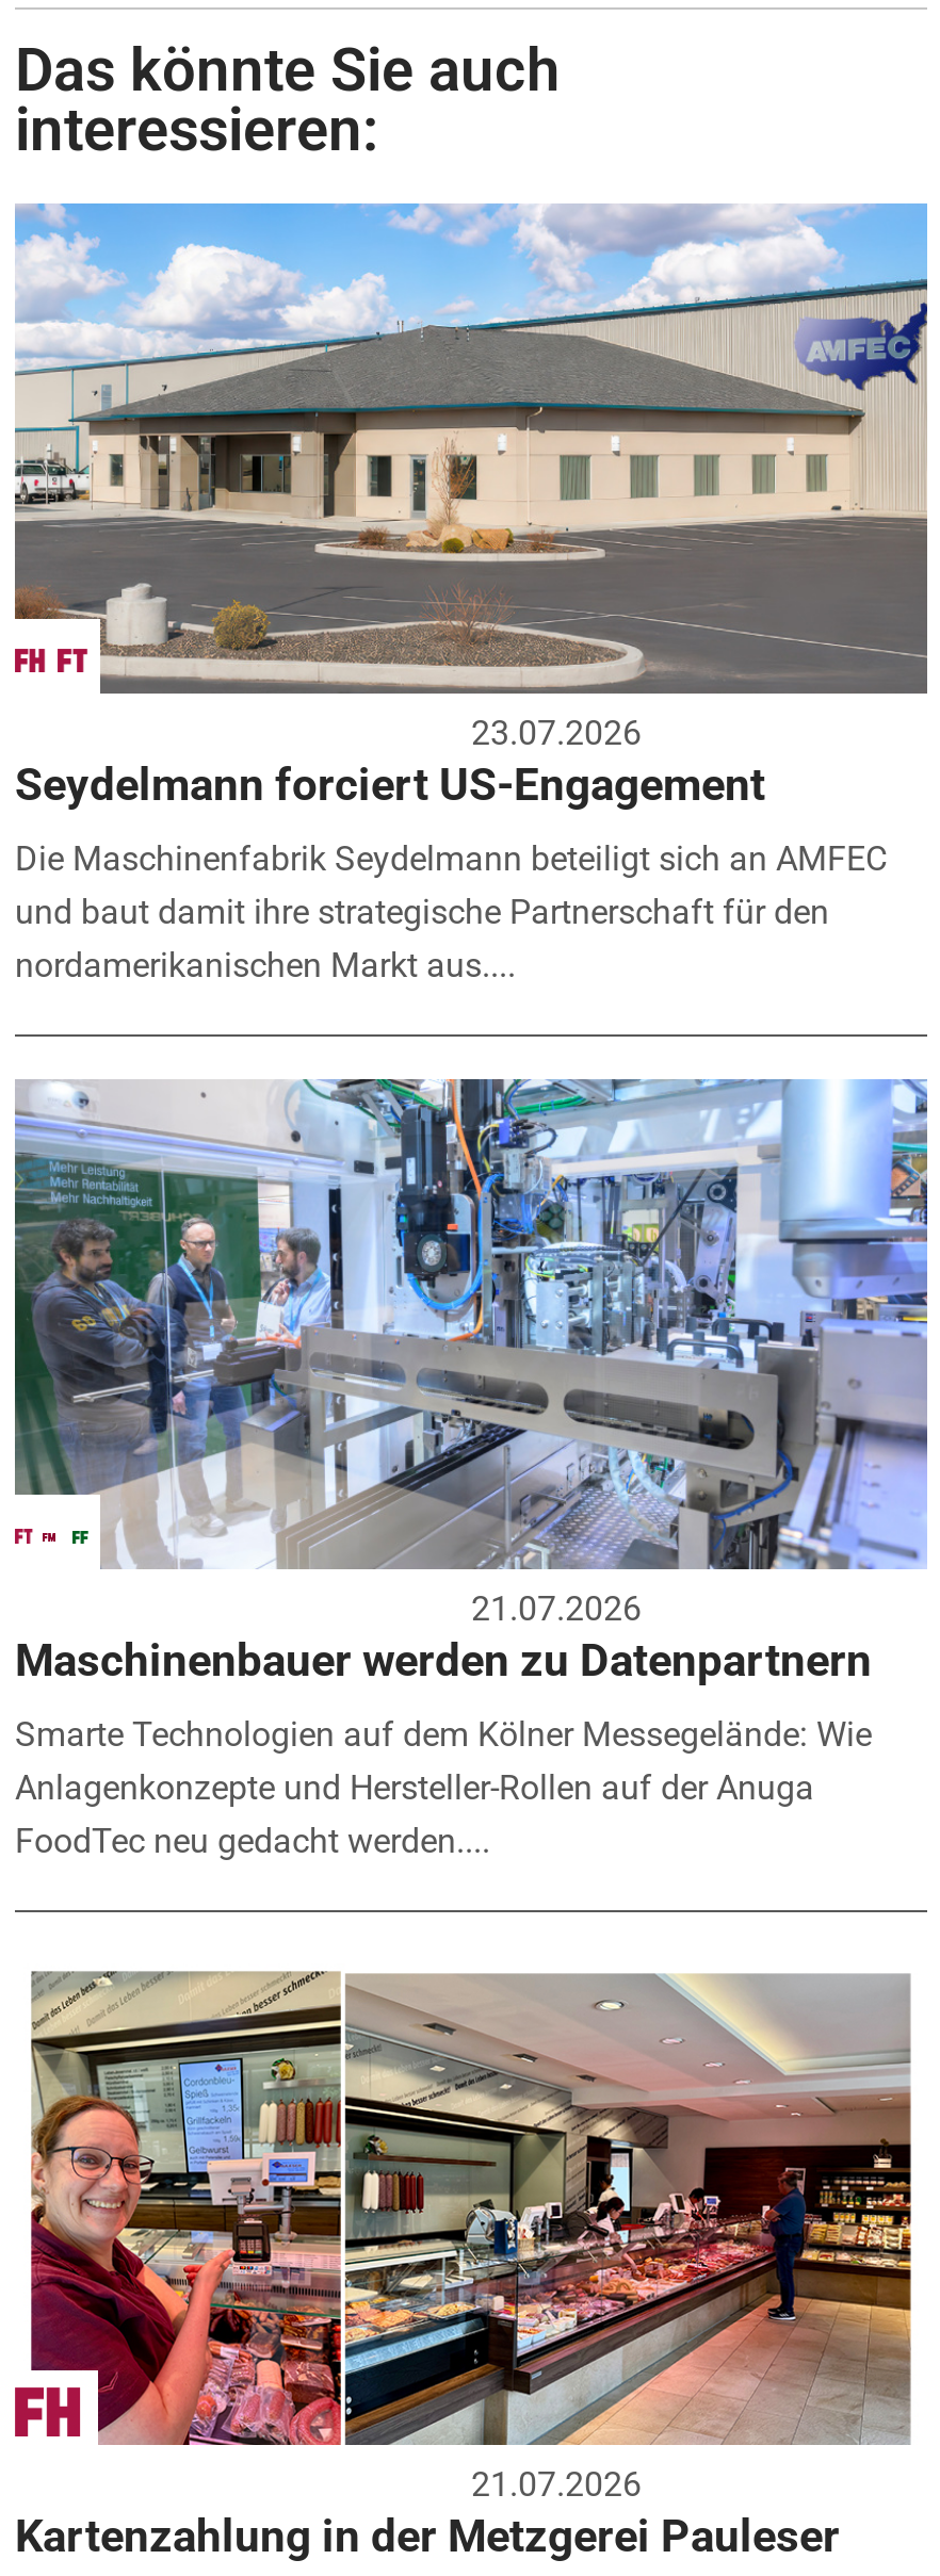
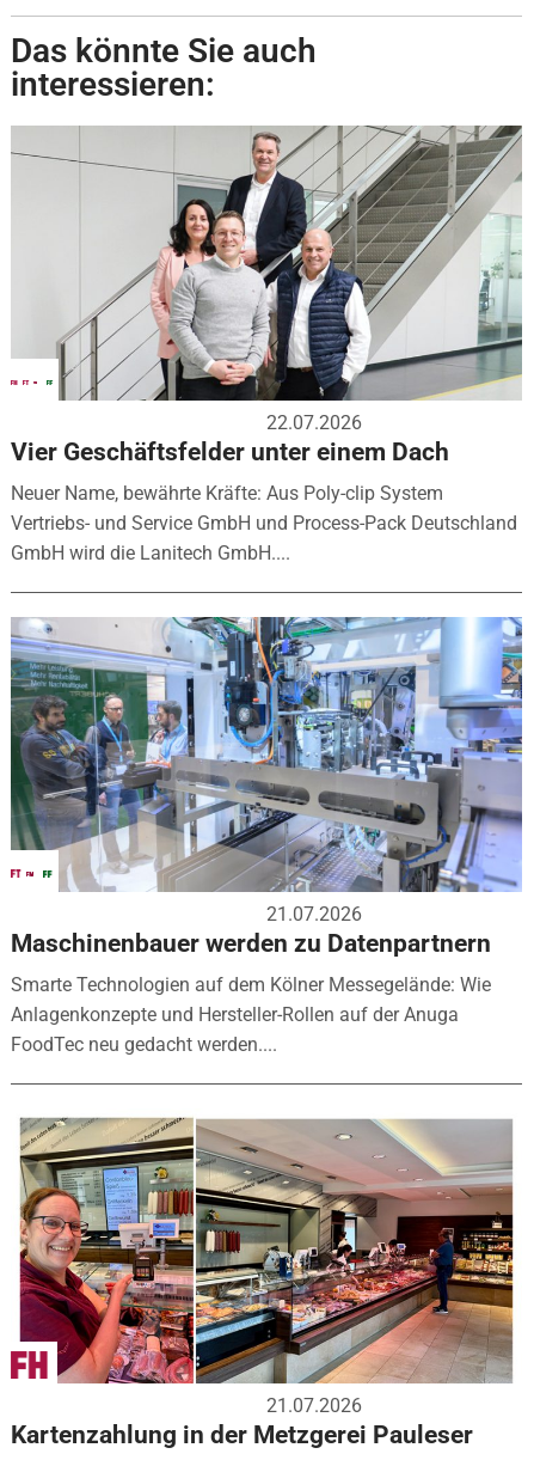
[13,201,929,811] [image] | 23.07.2026 | Seydelmann forciert US-Engagement -> [11,124,523,466] [image] | 22.07.2026 | Vier Geschäftsfelder unter einem Dach
[15,838,887,985] Die Maschinenfabrik Seydelmann beteiligt sich an AMFEC | und baut damit ihre strategische Partnerschaft für den | nordamerikanischen Markt aus.... -> [11,482,517,564] Neuer Name, bewährte Kräfte: Aus Poly-clip System | Vertriebs- und Service GmbH und Process-Pack Deutschland | GmbH wird die Lanitech GmbH....

